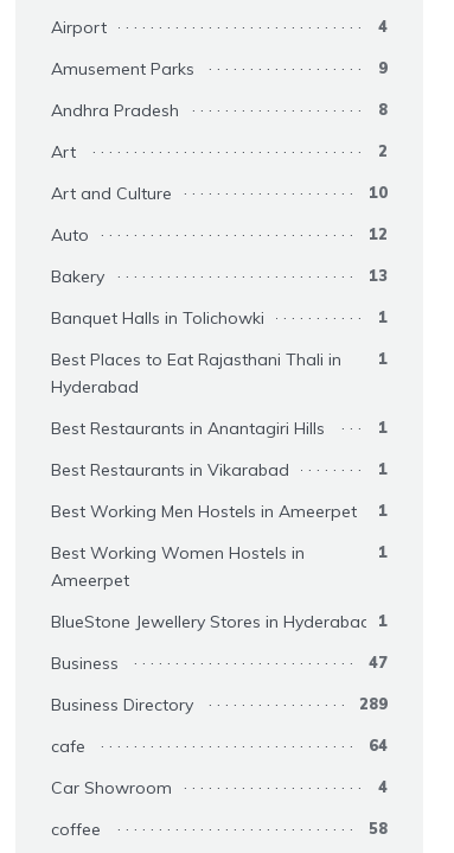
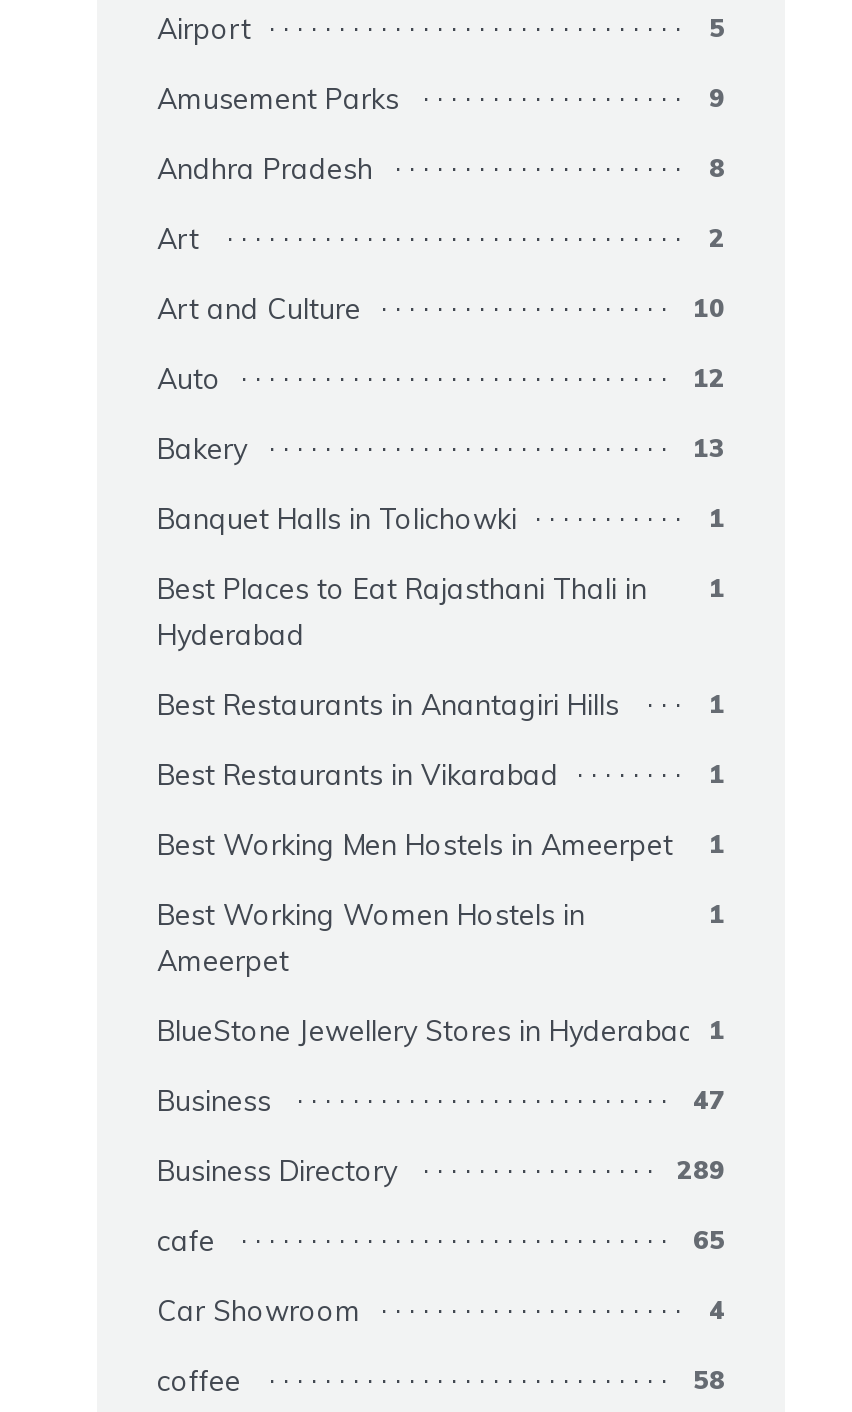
[378,16,388,35] 4 -> [709,11,725,43] 5
[369,735,388,754] 64 -> [693,1223,725,1255] 65

